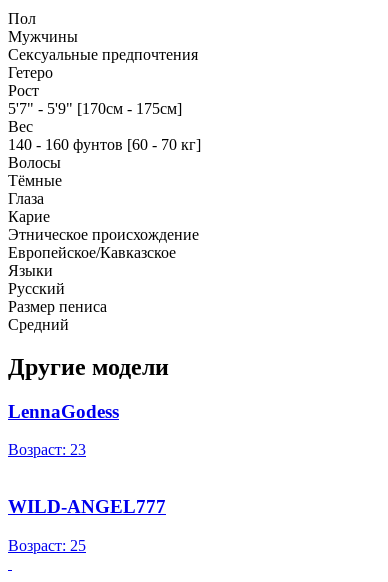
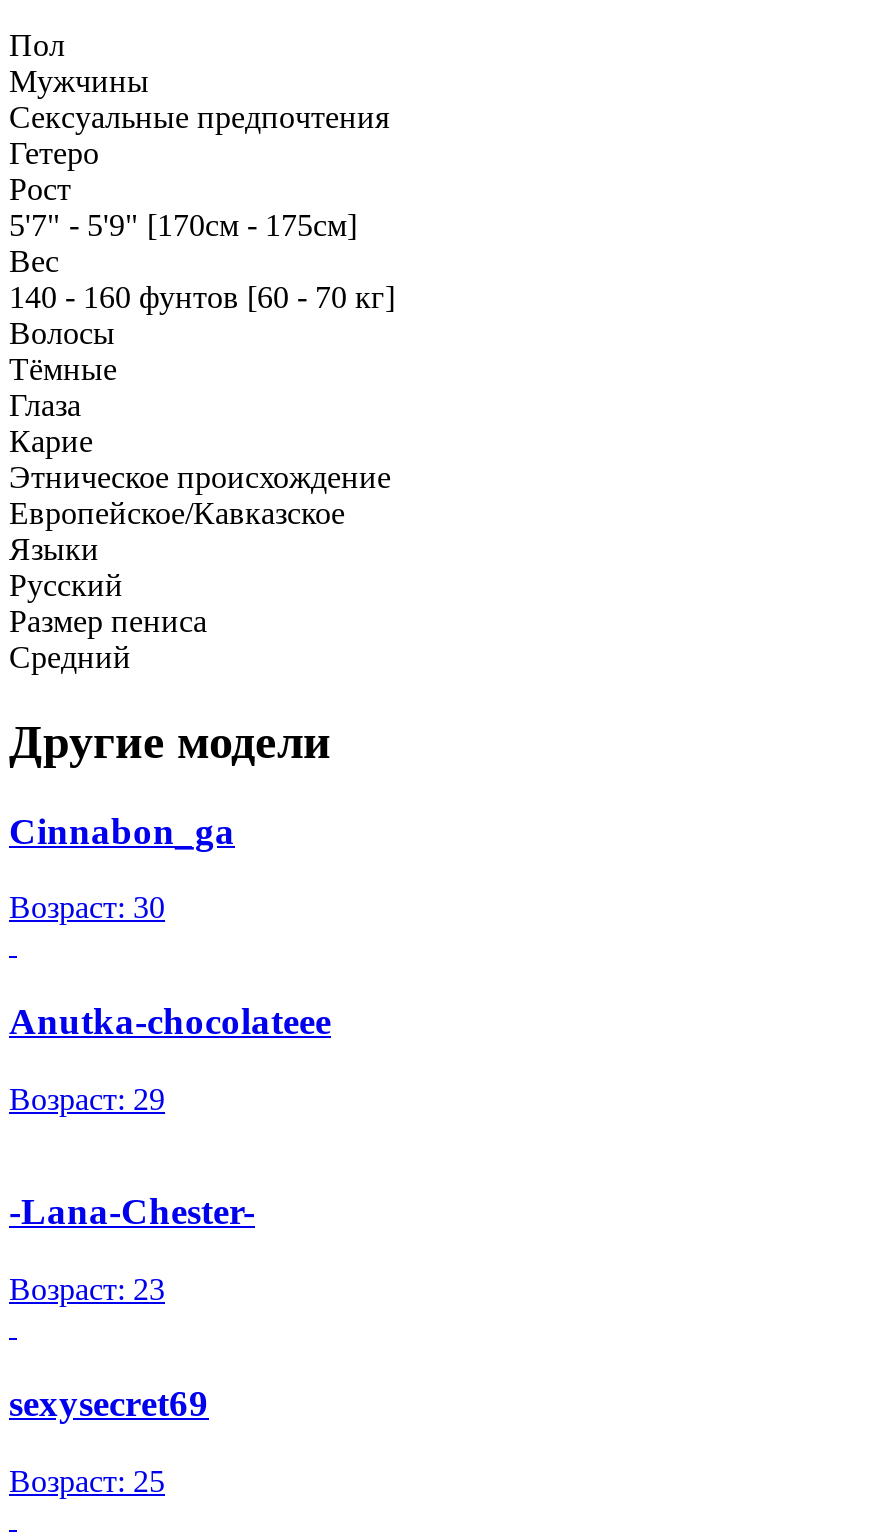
[8,400,119,421] LennaGodess -> [9,809,331,1233] Cinnabon_ga | Возраст: 30 | Anutka-chocolateee | Возраст: 29 | -Lana-Chester-
[8,496,166,517] WILD-ANGEL777 -> [9,1382,209,1424] sexysecret69

